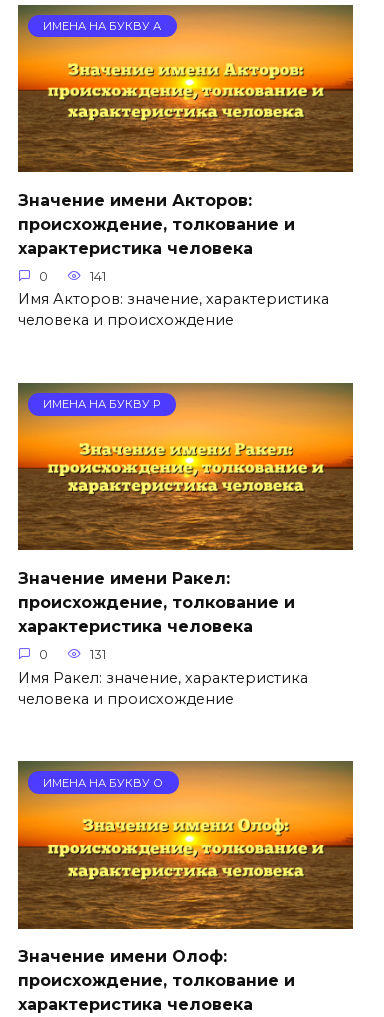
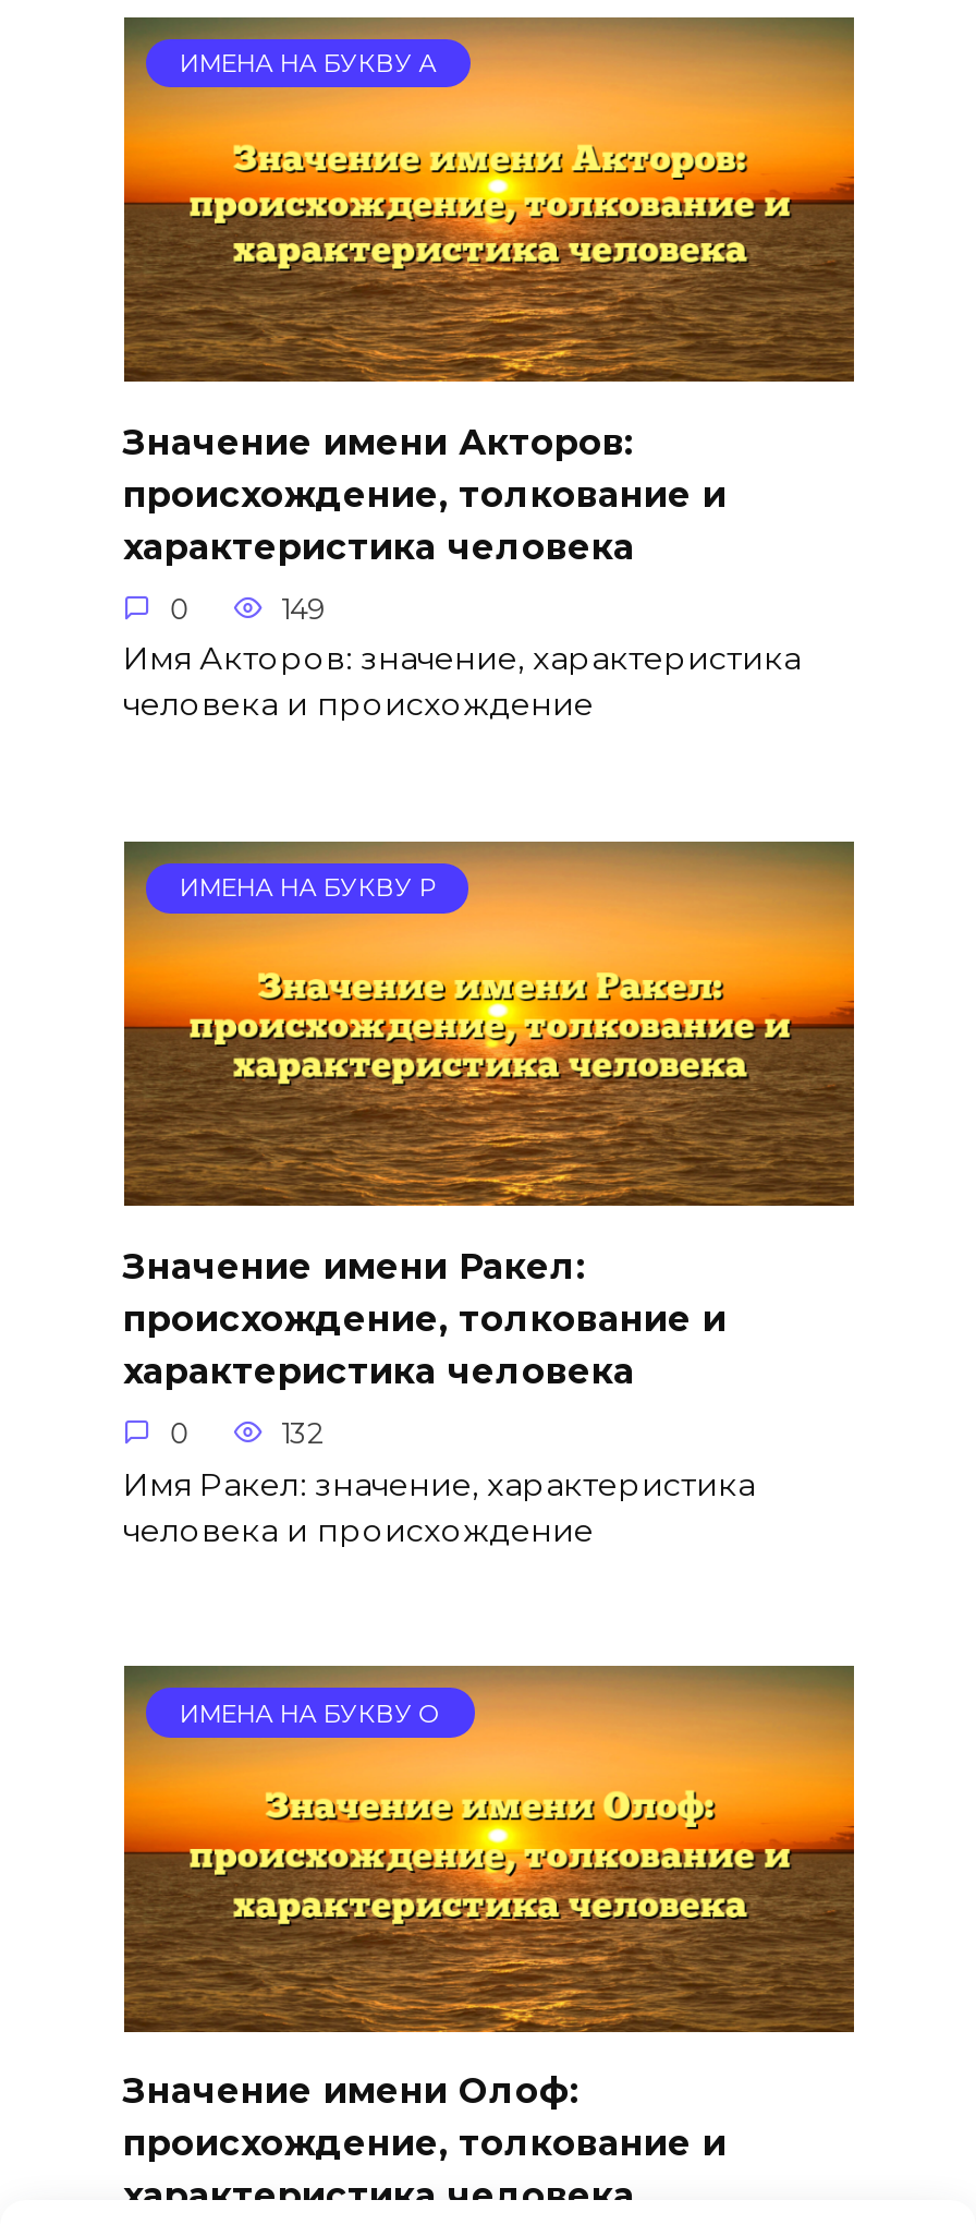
[90,269,106,284] 141 -> [281,592,325,625] 149
[90,647,106,662] 131 -> [281,1417,322,1450] 132

